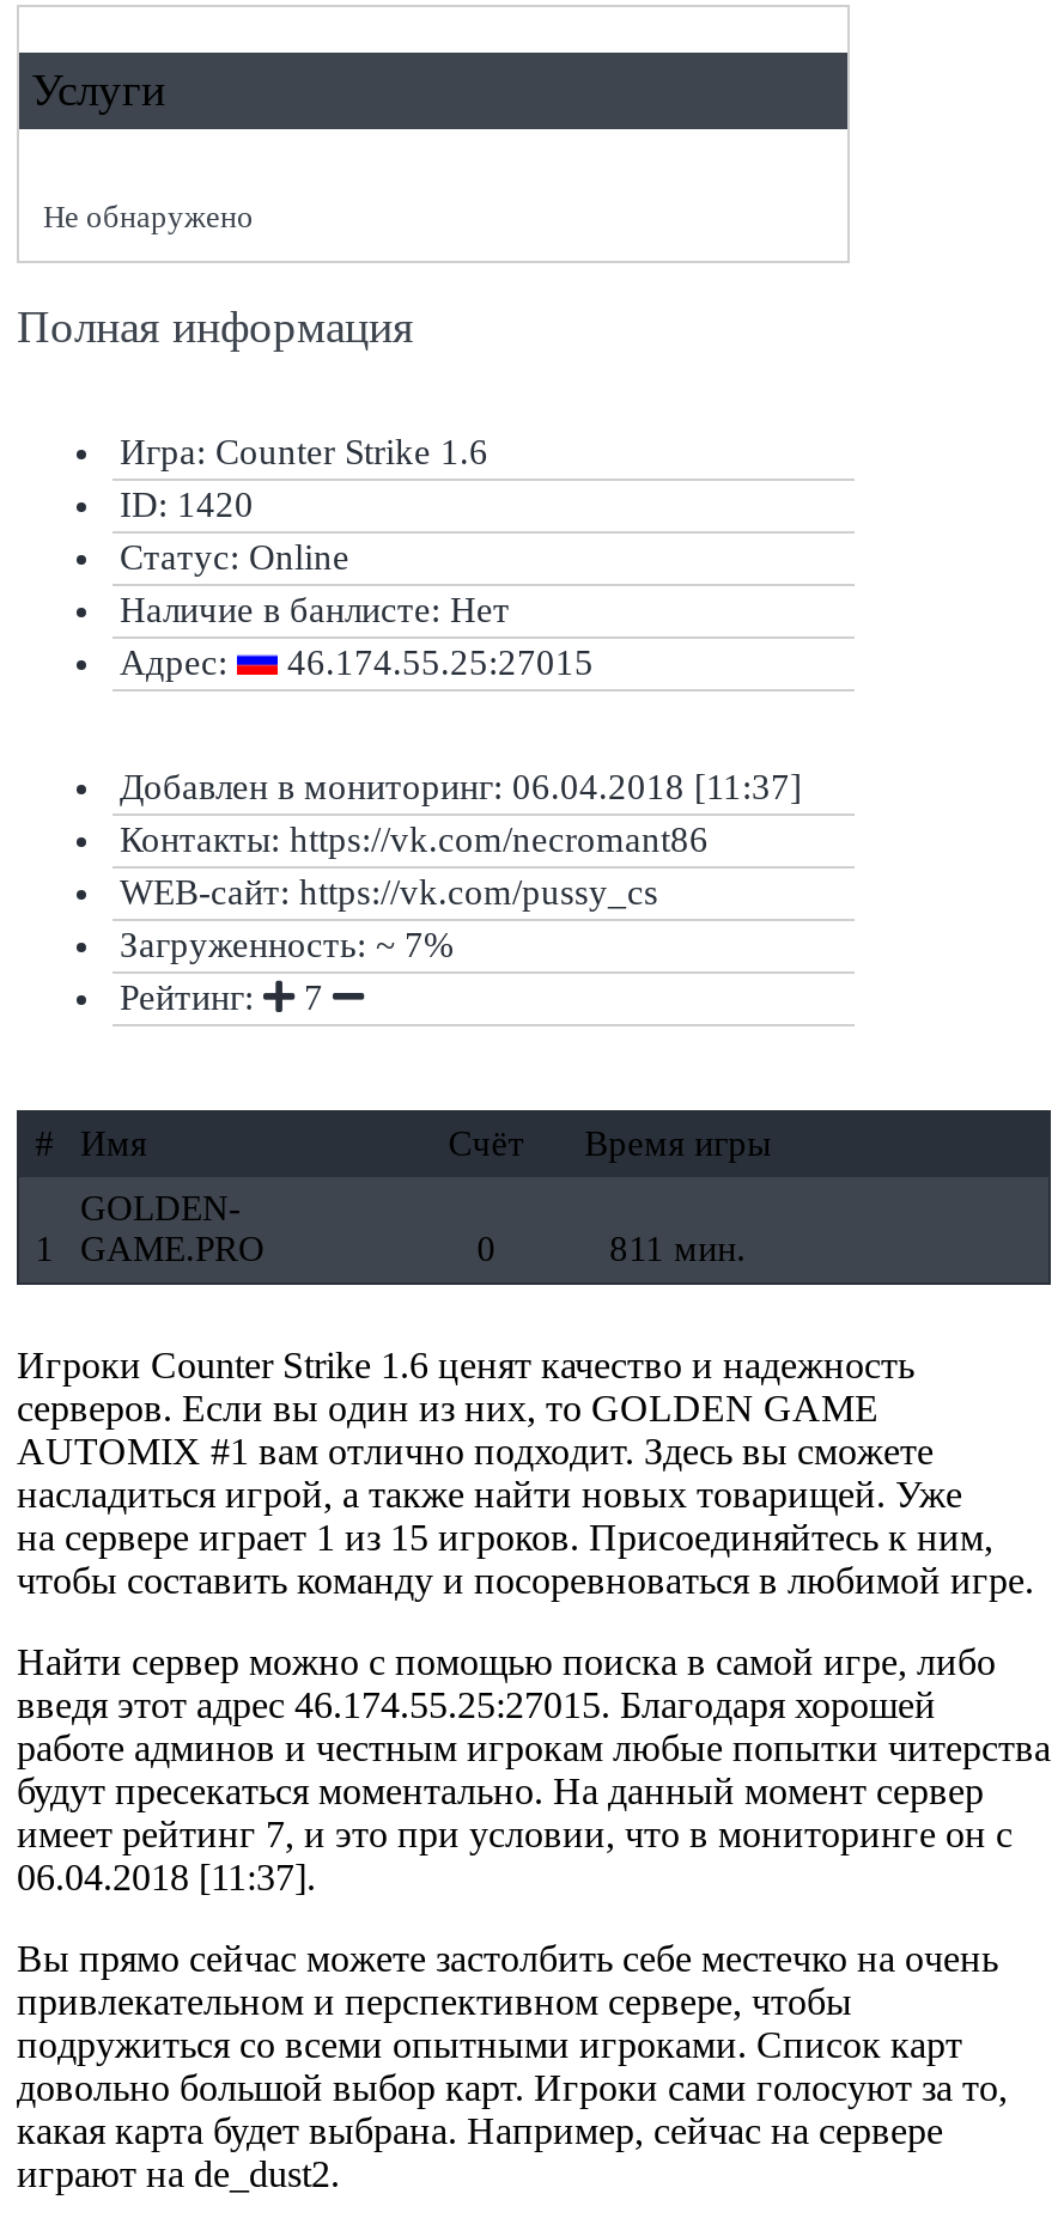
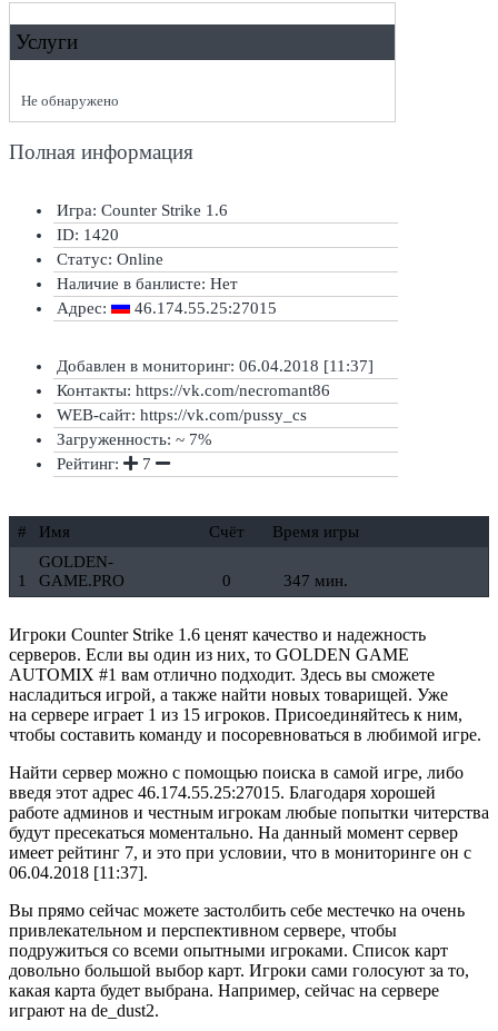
[609,1229,746,1267] 811 мин. -> [284,571,348,589] 347 мин.

